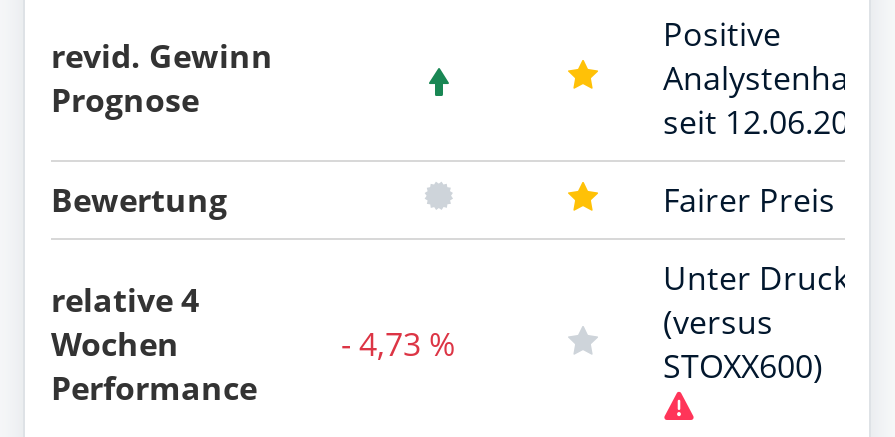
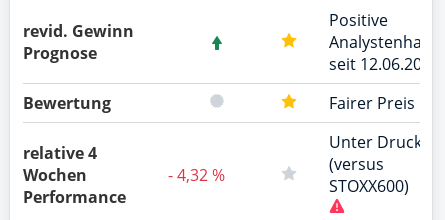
[341,322,455,366] - 4,73 % -> [168,164,225,186] - 4,32 %

